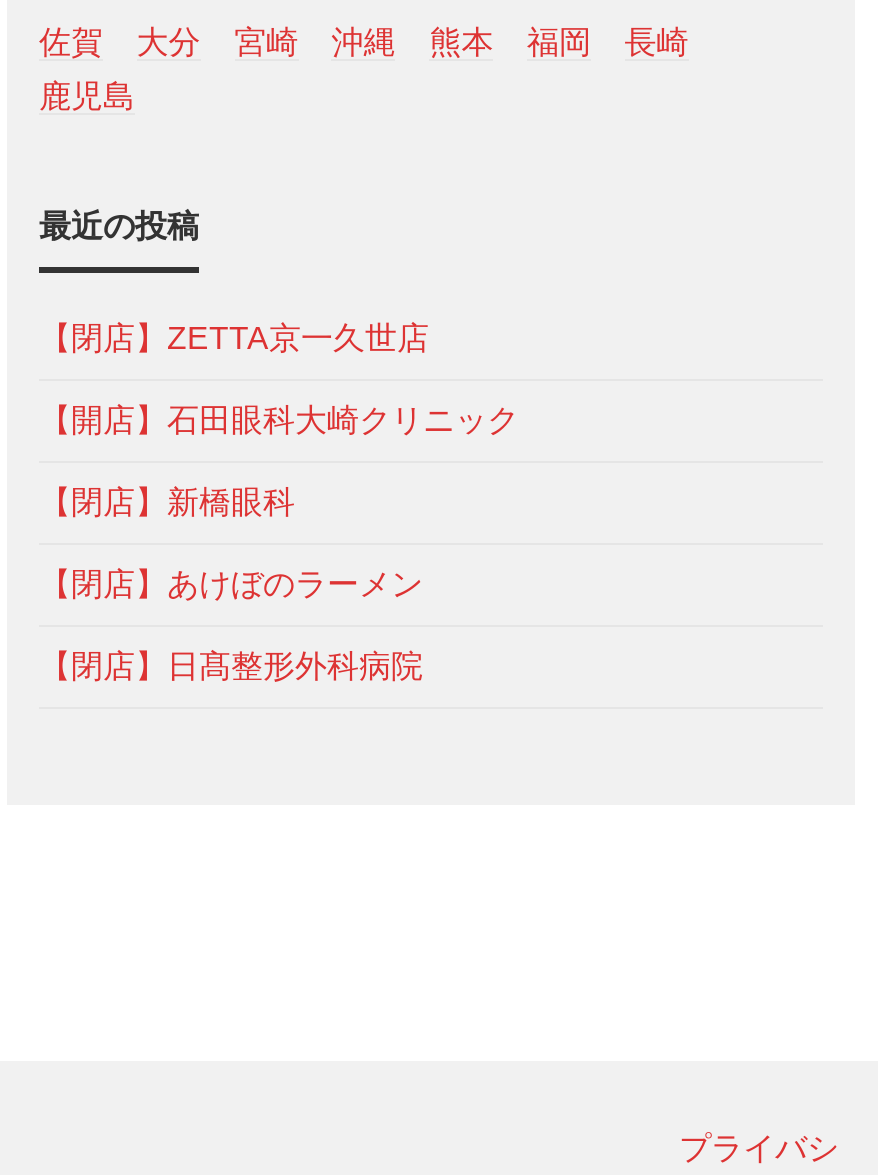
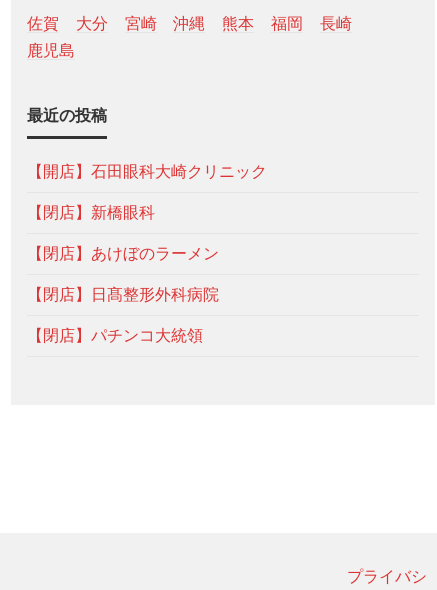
[39,322,429,356] 【閉店】ZETTA京一久世店 -> none
moved [39,404,519,684] -> [27,163,267,303]: 【開店】石田眼科大崎クリニック | 【閉店】新橋眼科 | 【閉店】あけぼのラーメン | 【閉店】日髙整形外科病院
none -> [27,327,203,344] 【閉店】パチンコ大統領

